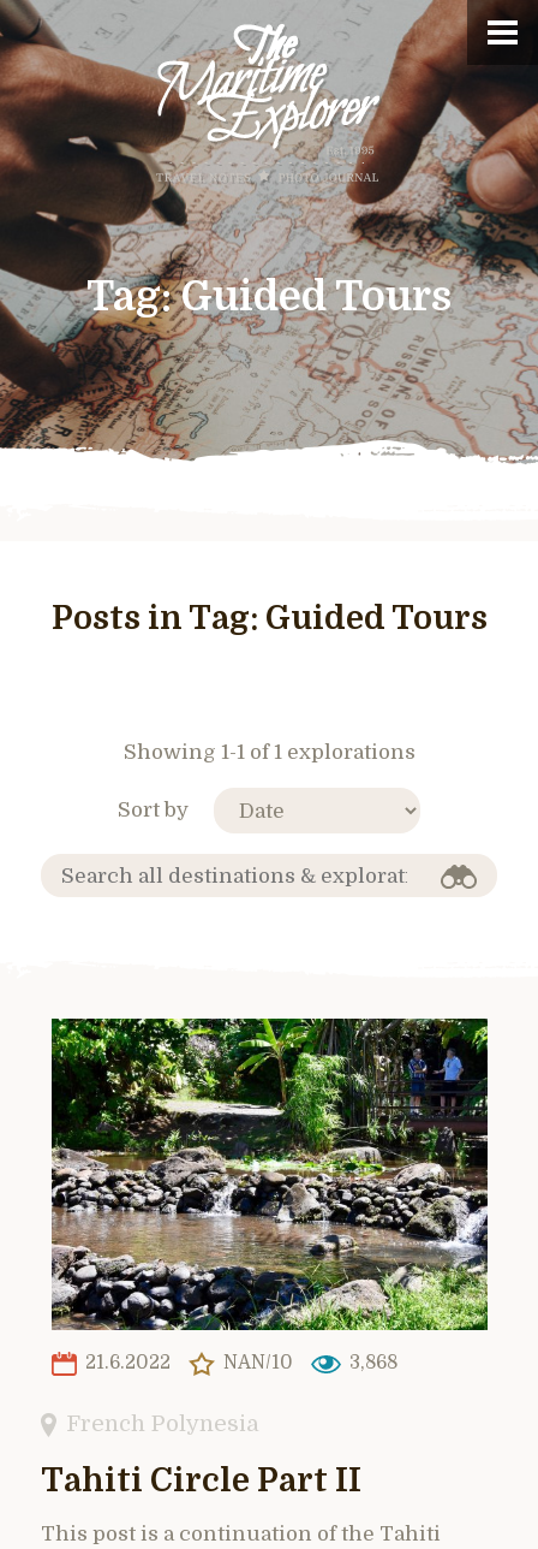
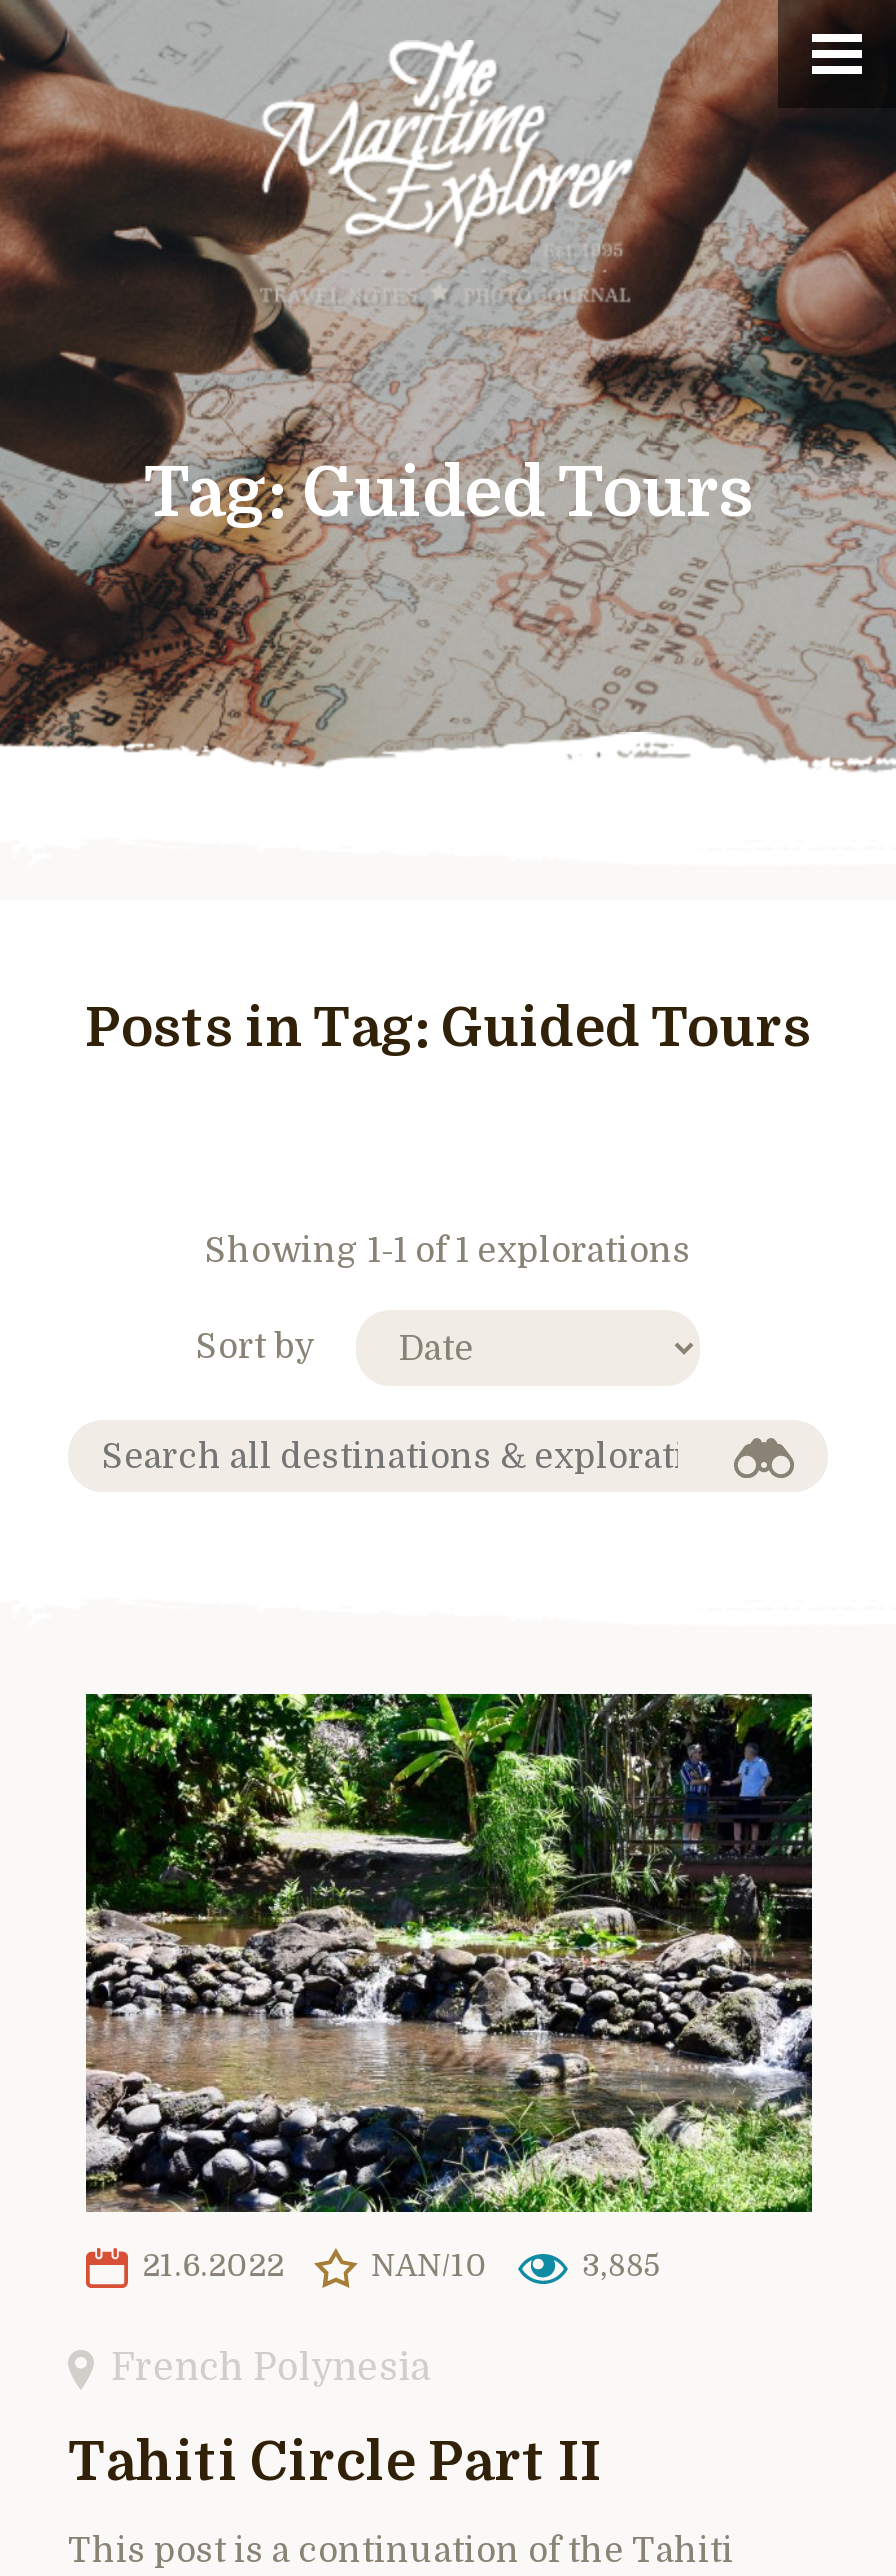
[344,1352,397,1374] 3,868 -> [574,2249,662,2285] 3,885

